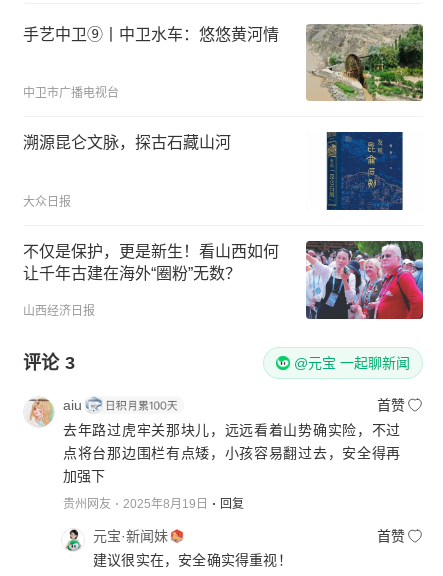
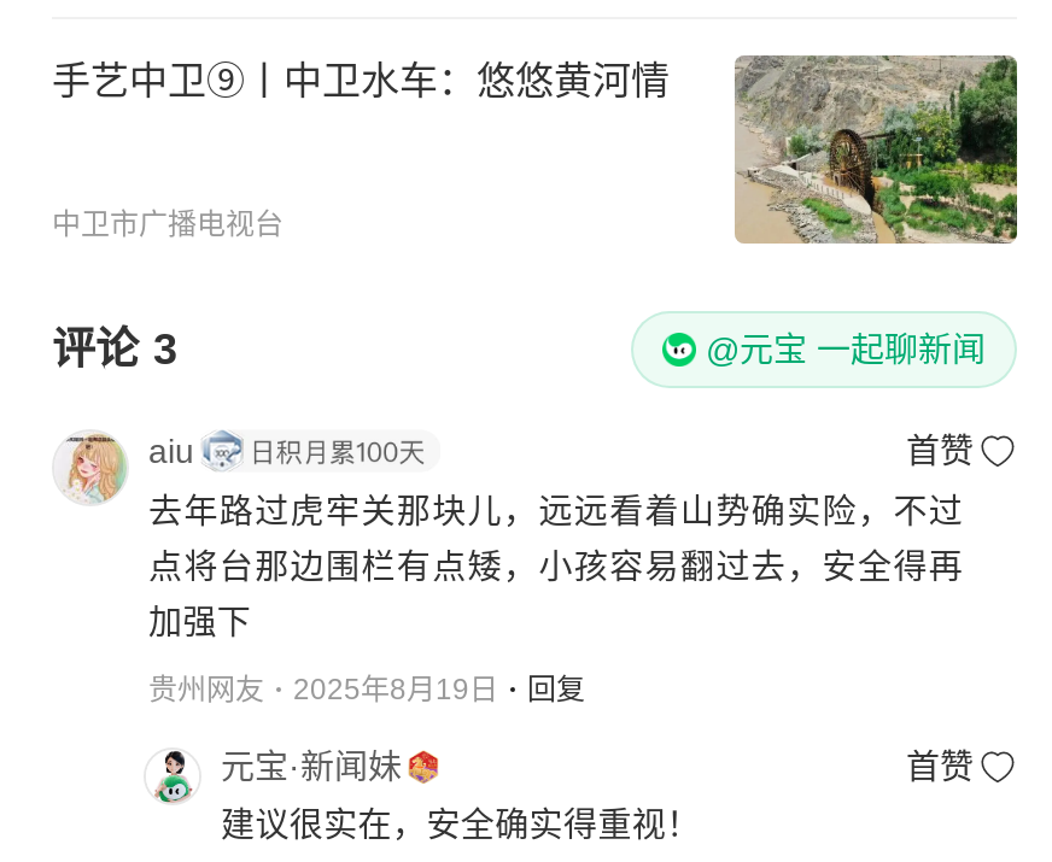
[23,134,231,151] 溯源昆仑文脉，探古石藏山河 -> none
[325,131,404,211] [image] -> none
[23,195,424,320] [image] | 大众日报 | 不仅是保护，更是新生！看山西如何 | 让千年古建在海外“圈粉”无数？ | 山西经济日报 -> none

